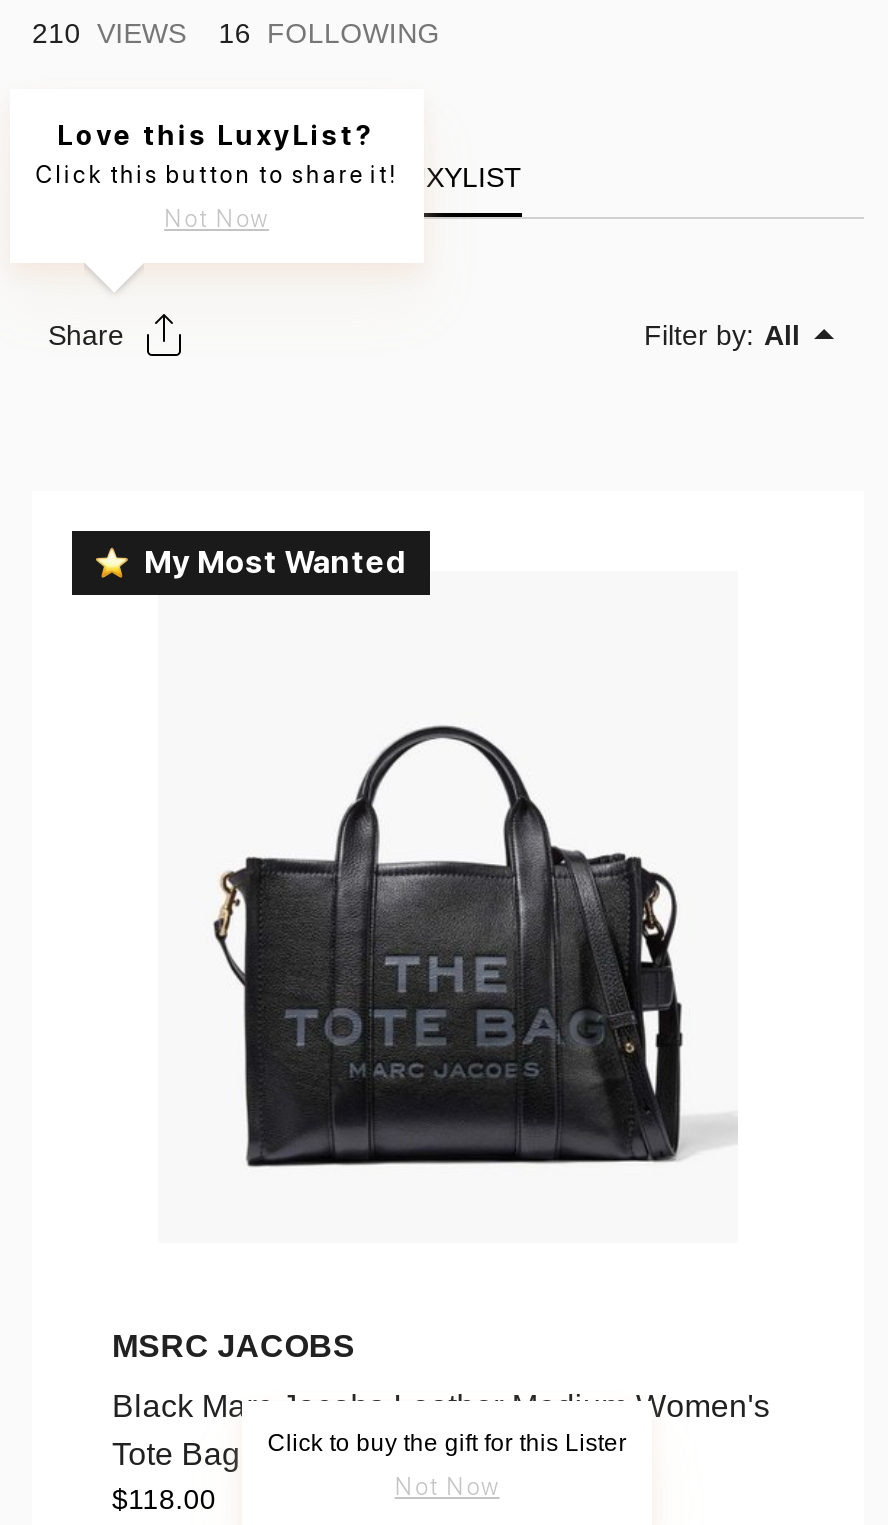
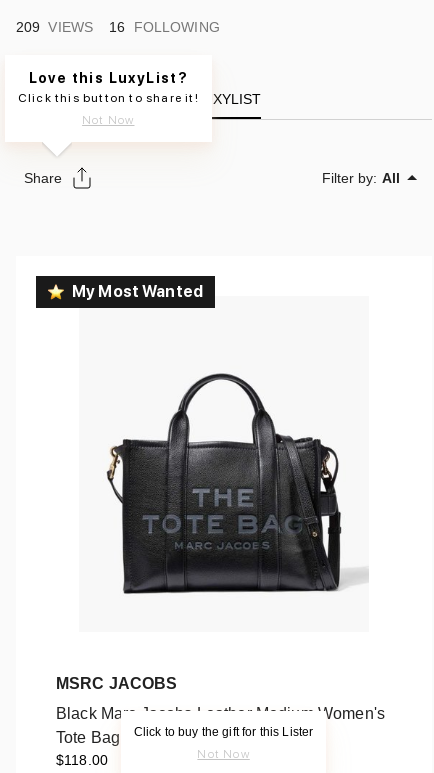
[32,17,440,49] 210 VIEWS 16 FOLLOWING -> [16,19,220,35] 209 VIEWS 16 FOLLOWING

